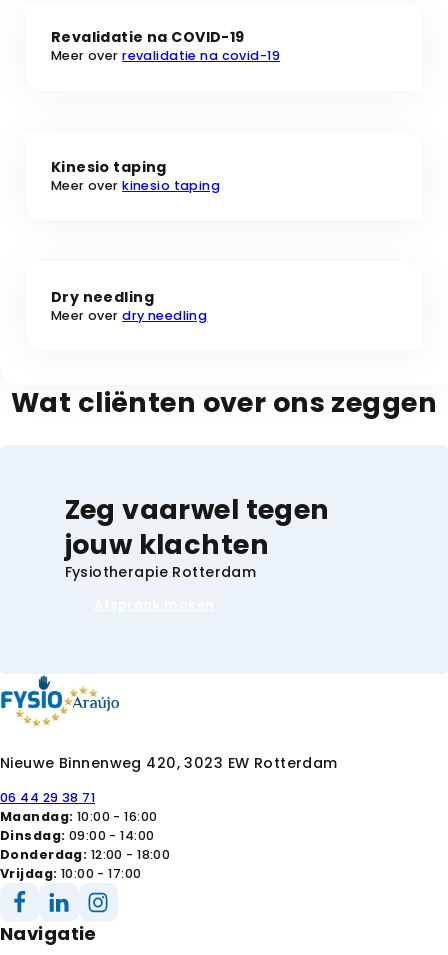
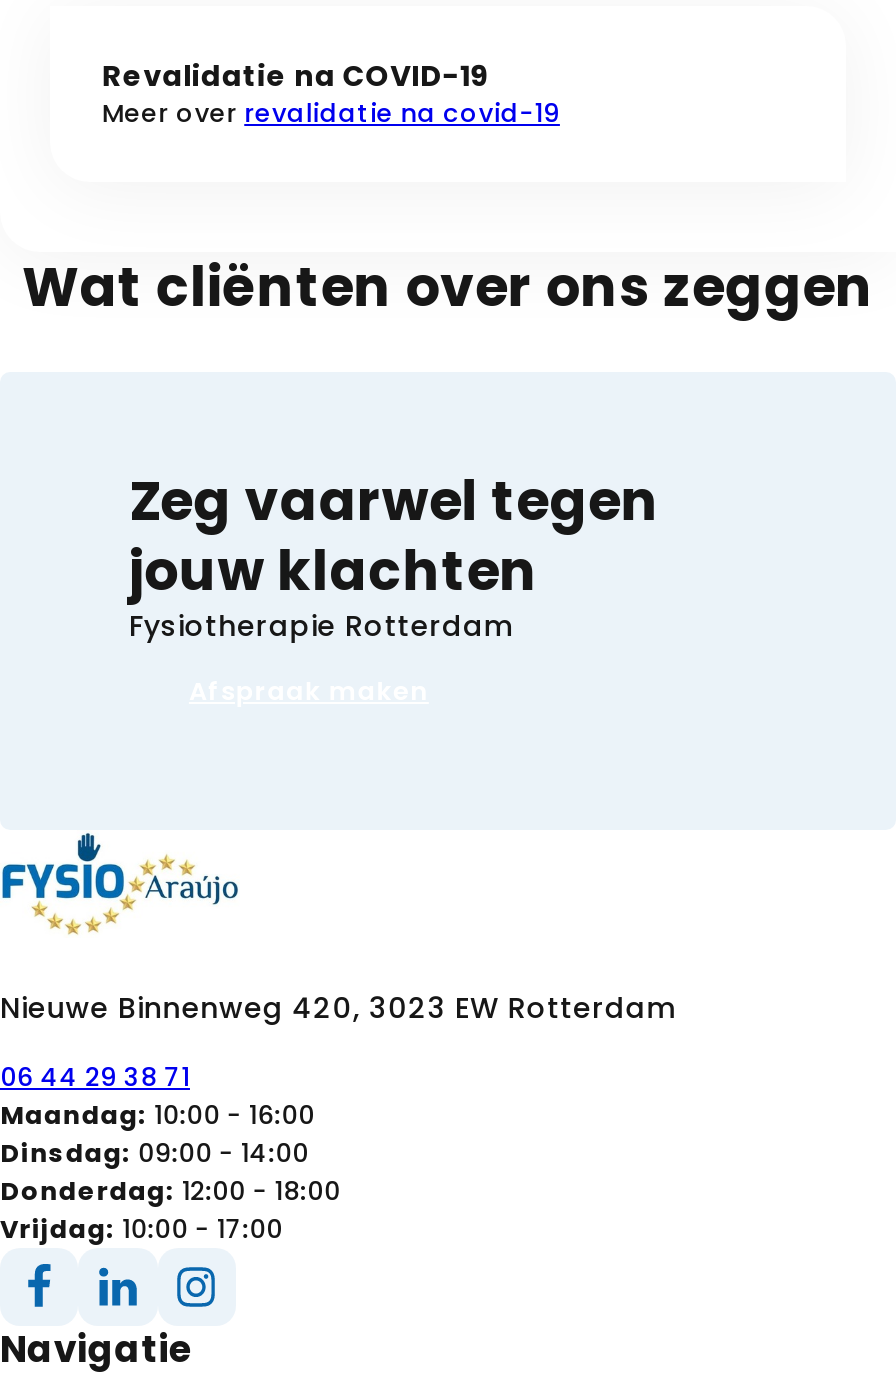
[51,157,220,194] Kinesio taping | Meer over kinesio taping -> none
[51,287,207,324] Dry needling | Meer over dry needling -> none

